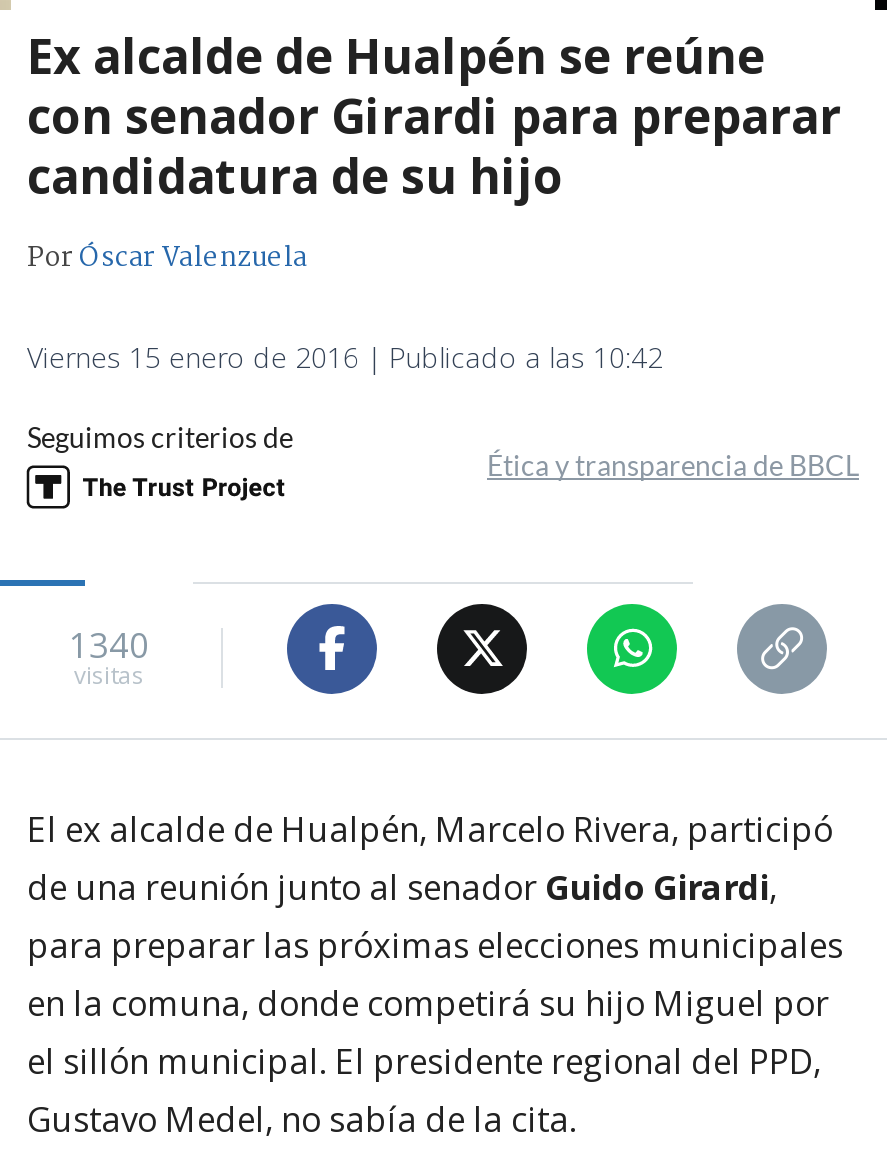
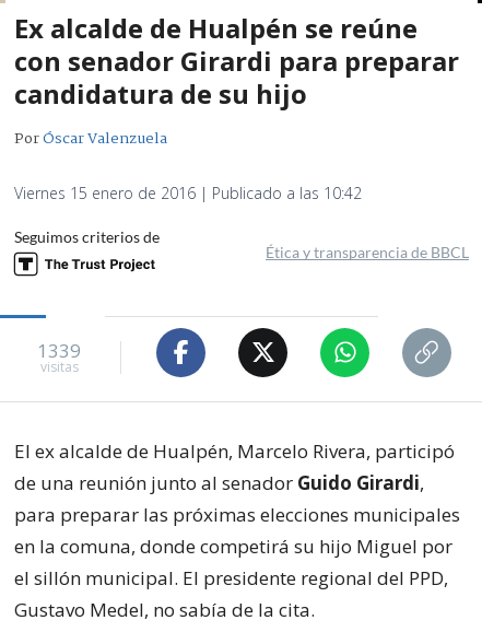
[69,623,149,669] 1340 -> [37,338,81,363] 1339

